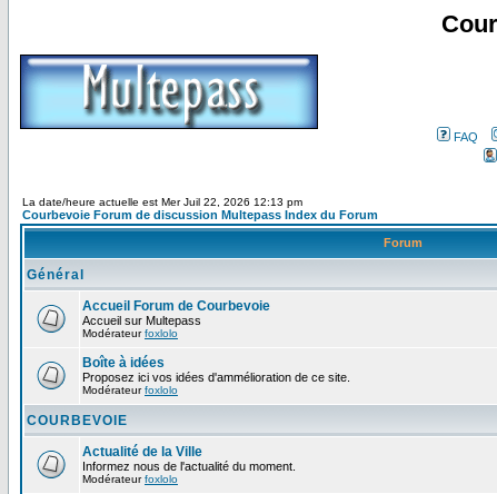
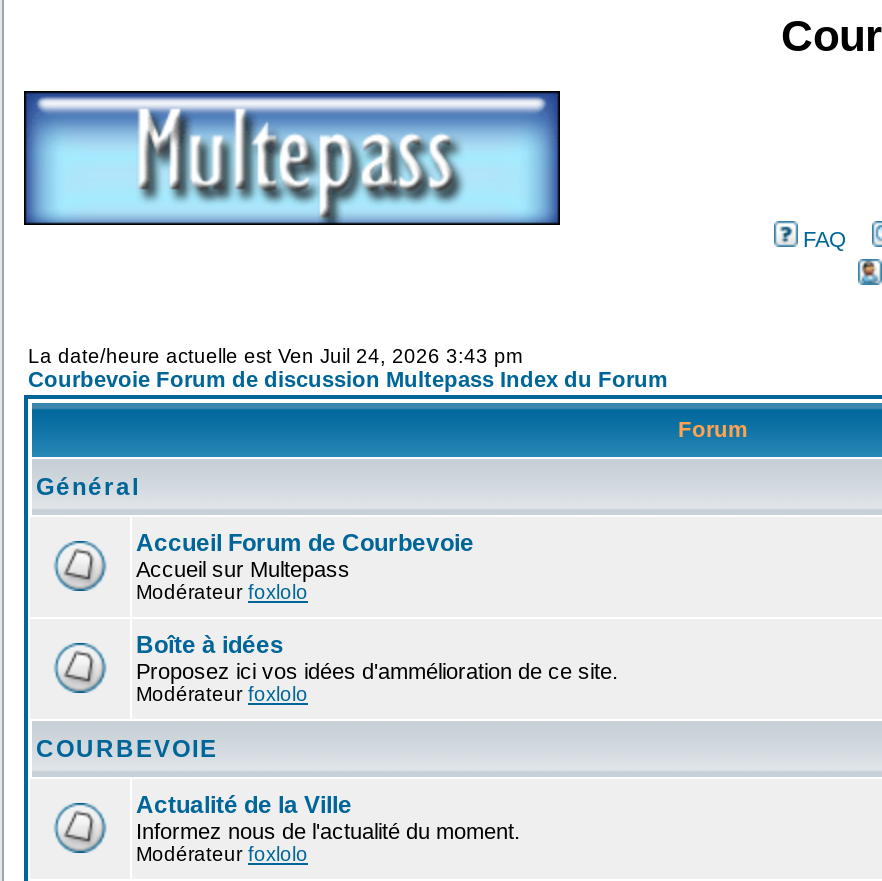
[22,196,302,208] La date/heure actuelle est Mer Juil 22, 2026 12:13 pm -> [28,345,522,367] La date/heure actuelle est Ven Juil 24, 2026 3:43 pm

